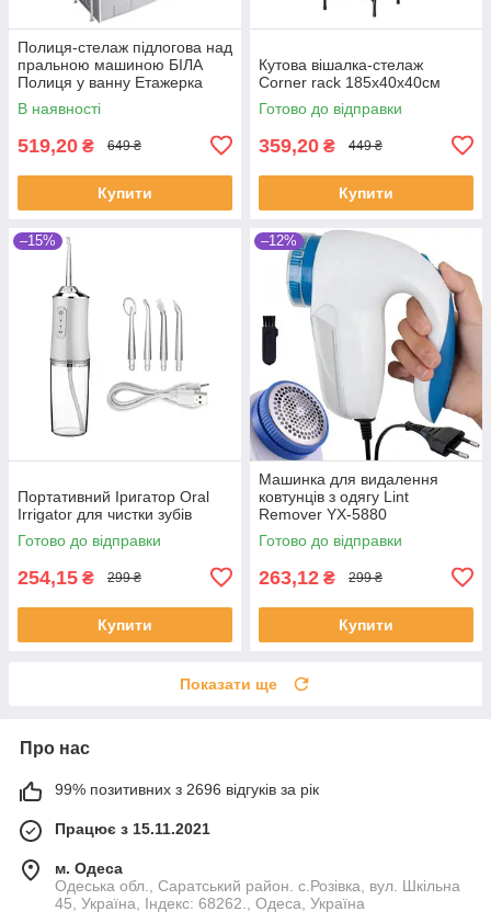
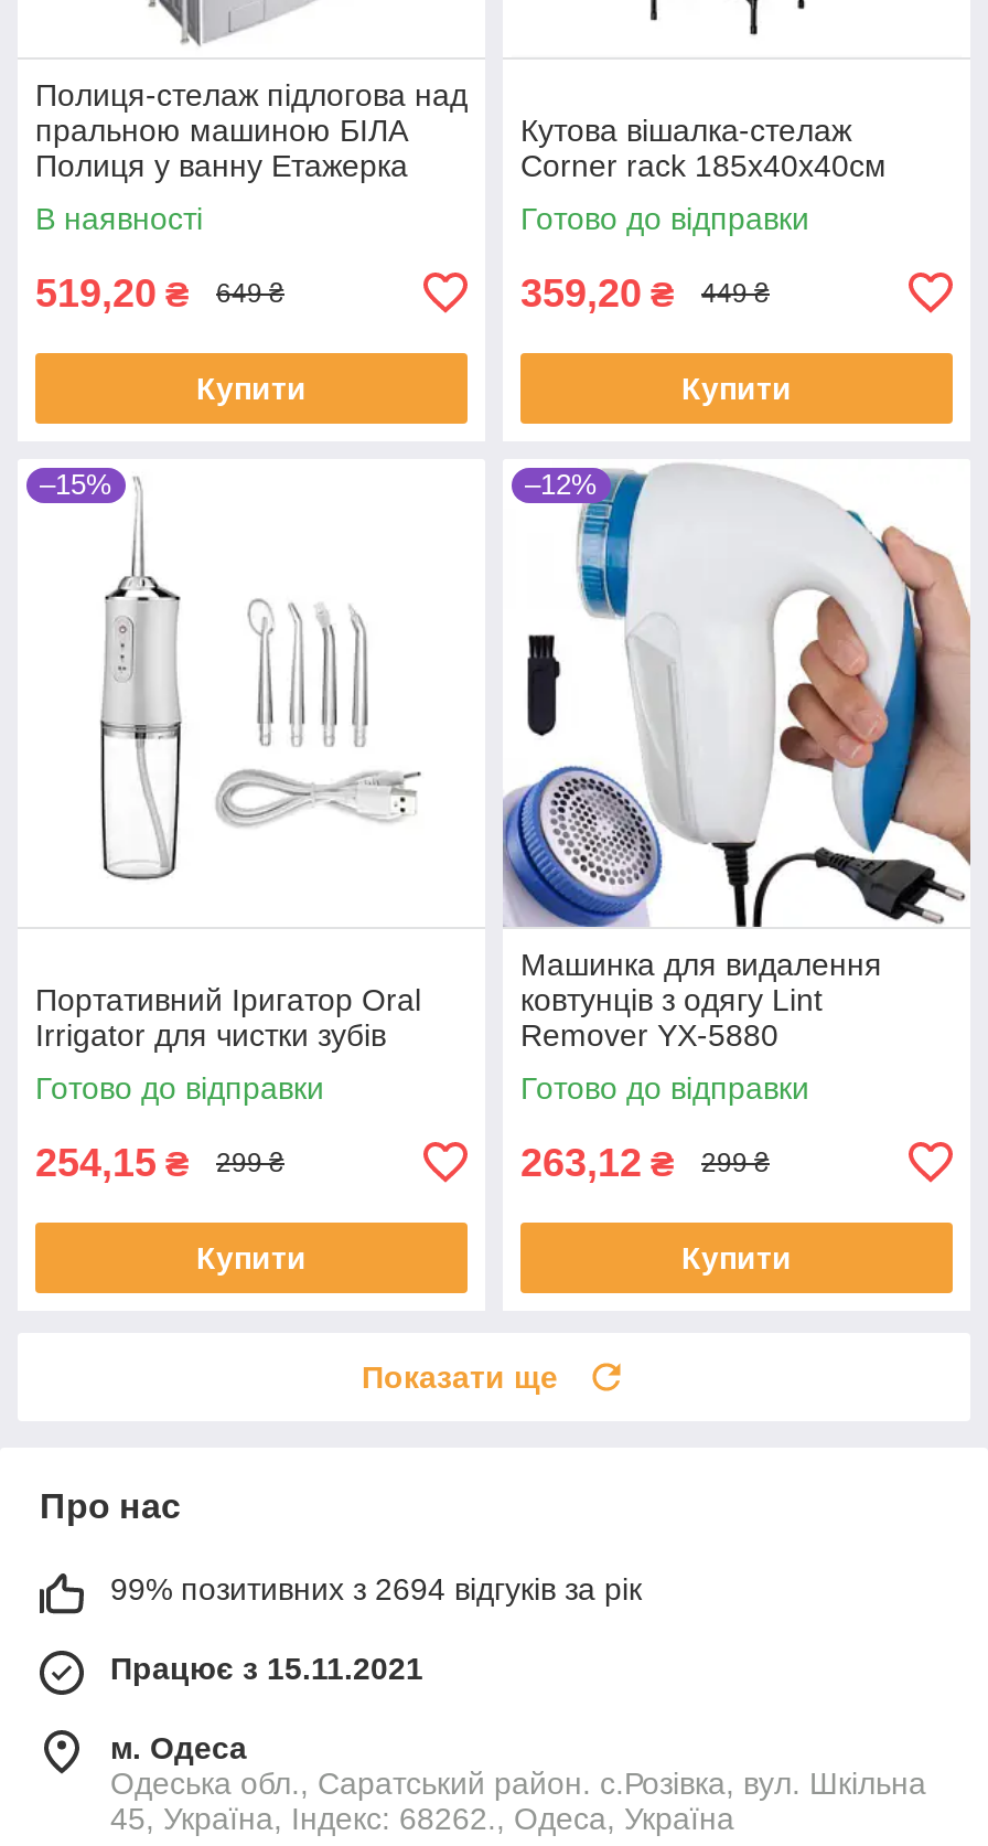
[55,780,319,798] 99% позитивних з 2696 відгуків за рік -> [110,1571,642,1606] 99% позитивних з 2694 відгуків за рік

